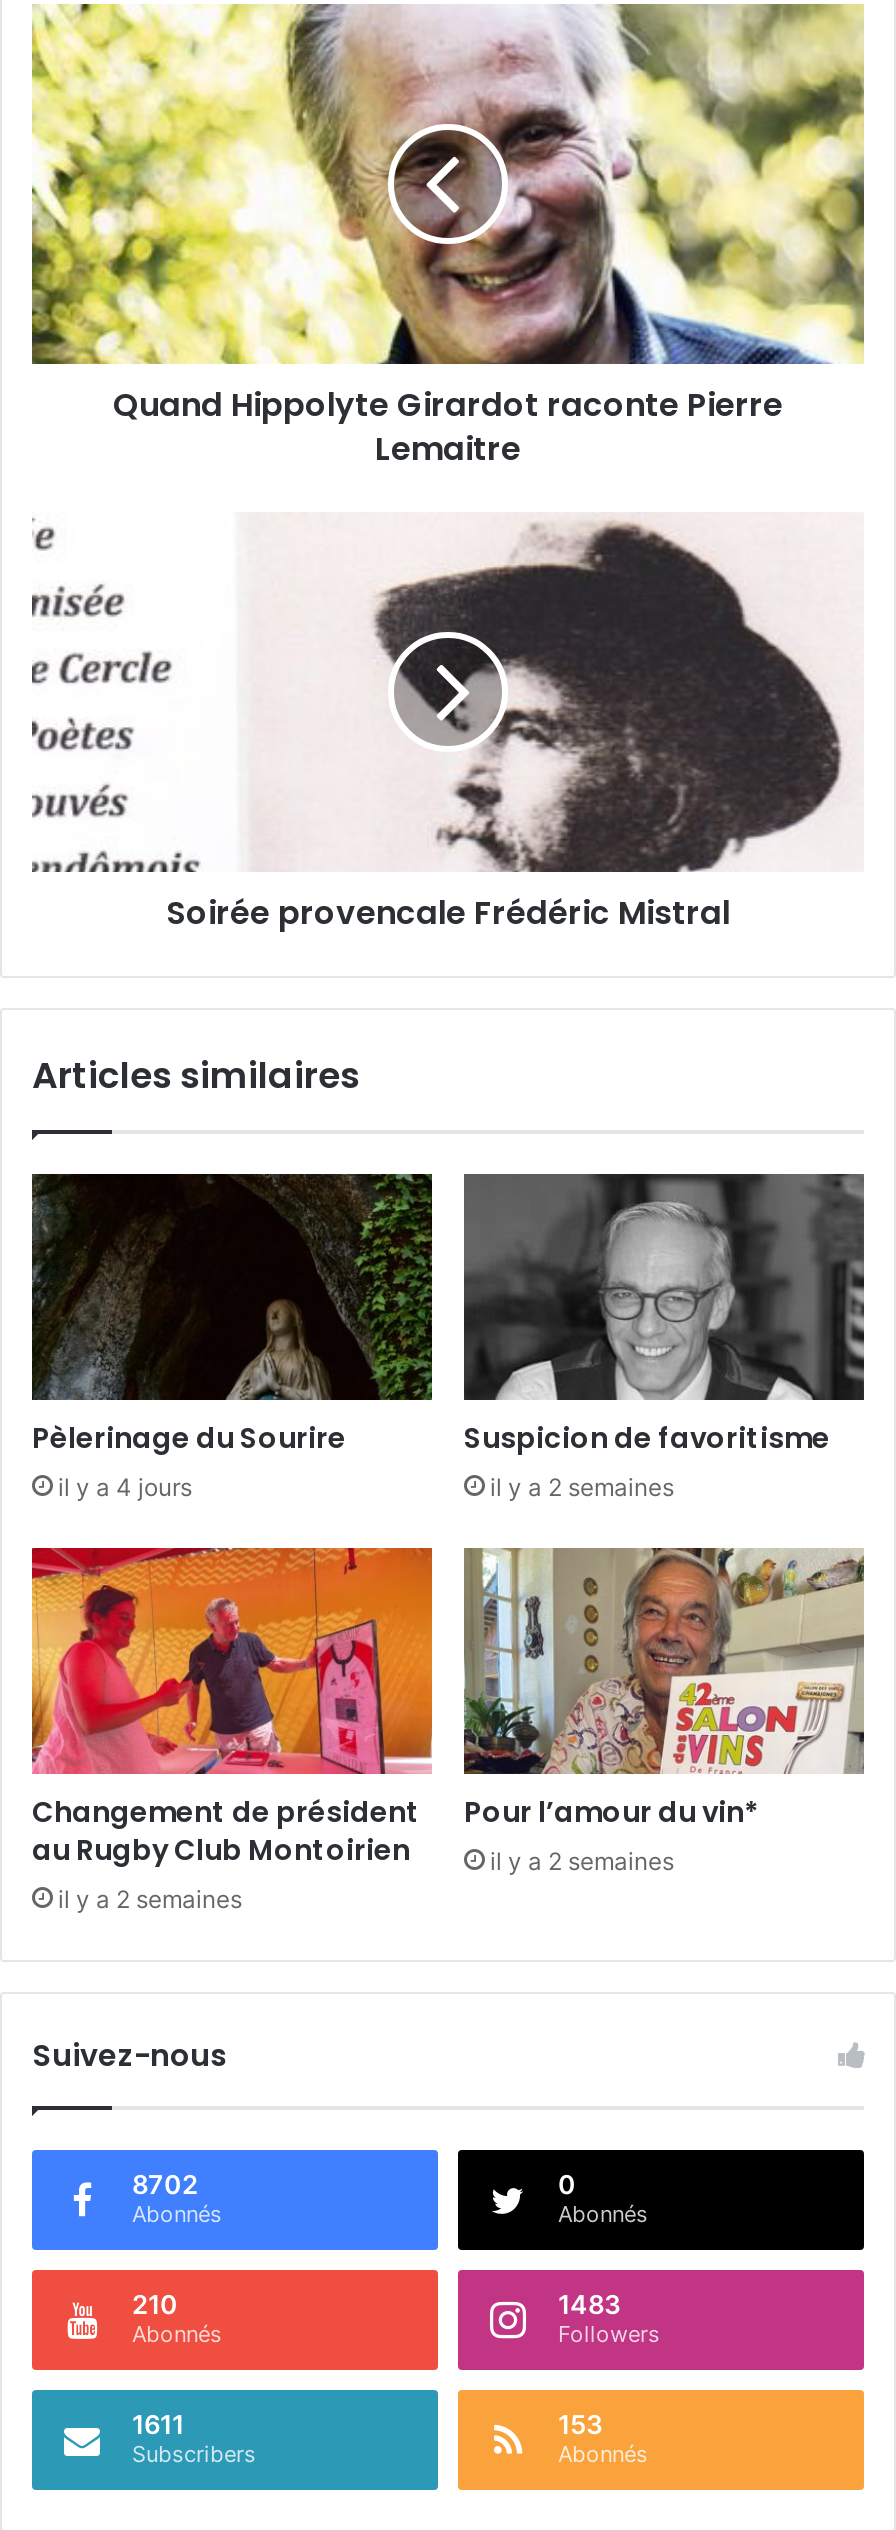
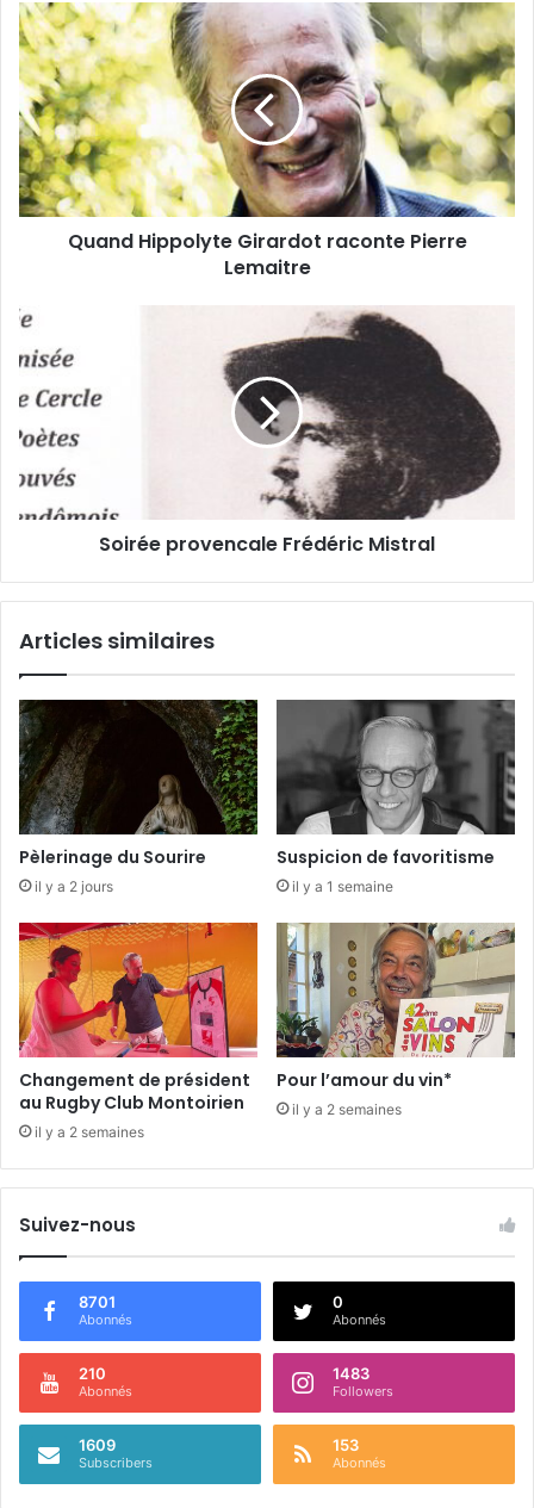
[58,1472,192,1502] il y a 4 jours -> [35,878,113,895] il y a 2 jours
[490,1472,674,1502] il y a 2 semaines -> [292,878,393,895] il y a 1 semaine
[132,2168,198,2200] 8702 -> [79,1292,116,1311] 8701
[132,2408,184,2440] 1611 -> [79,1435,116,1454] 1609

